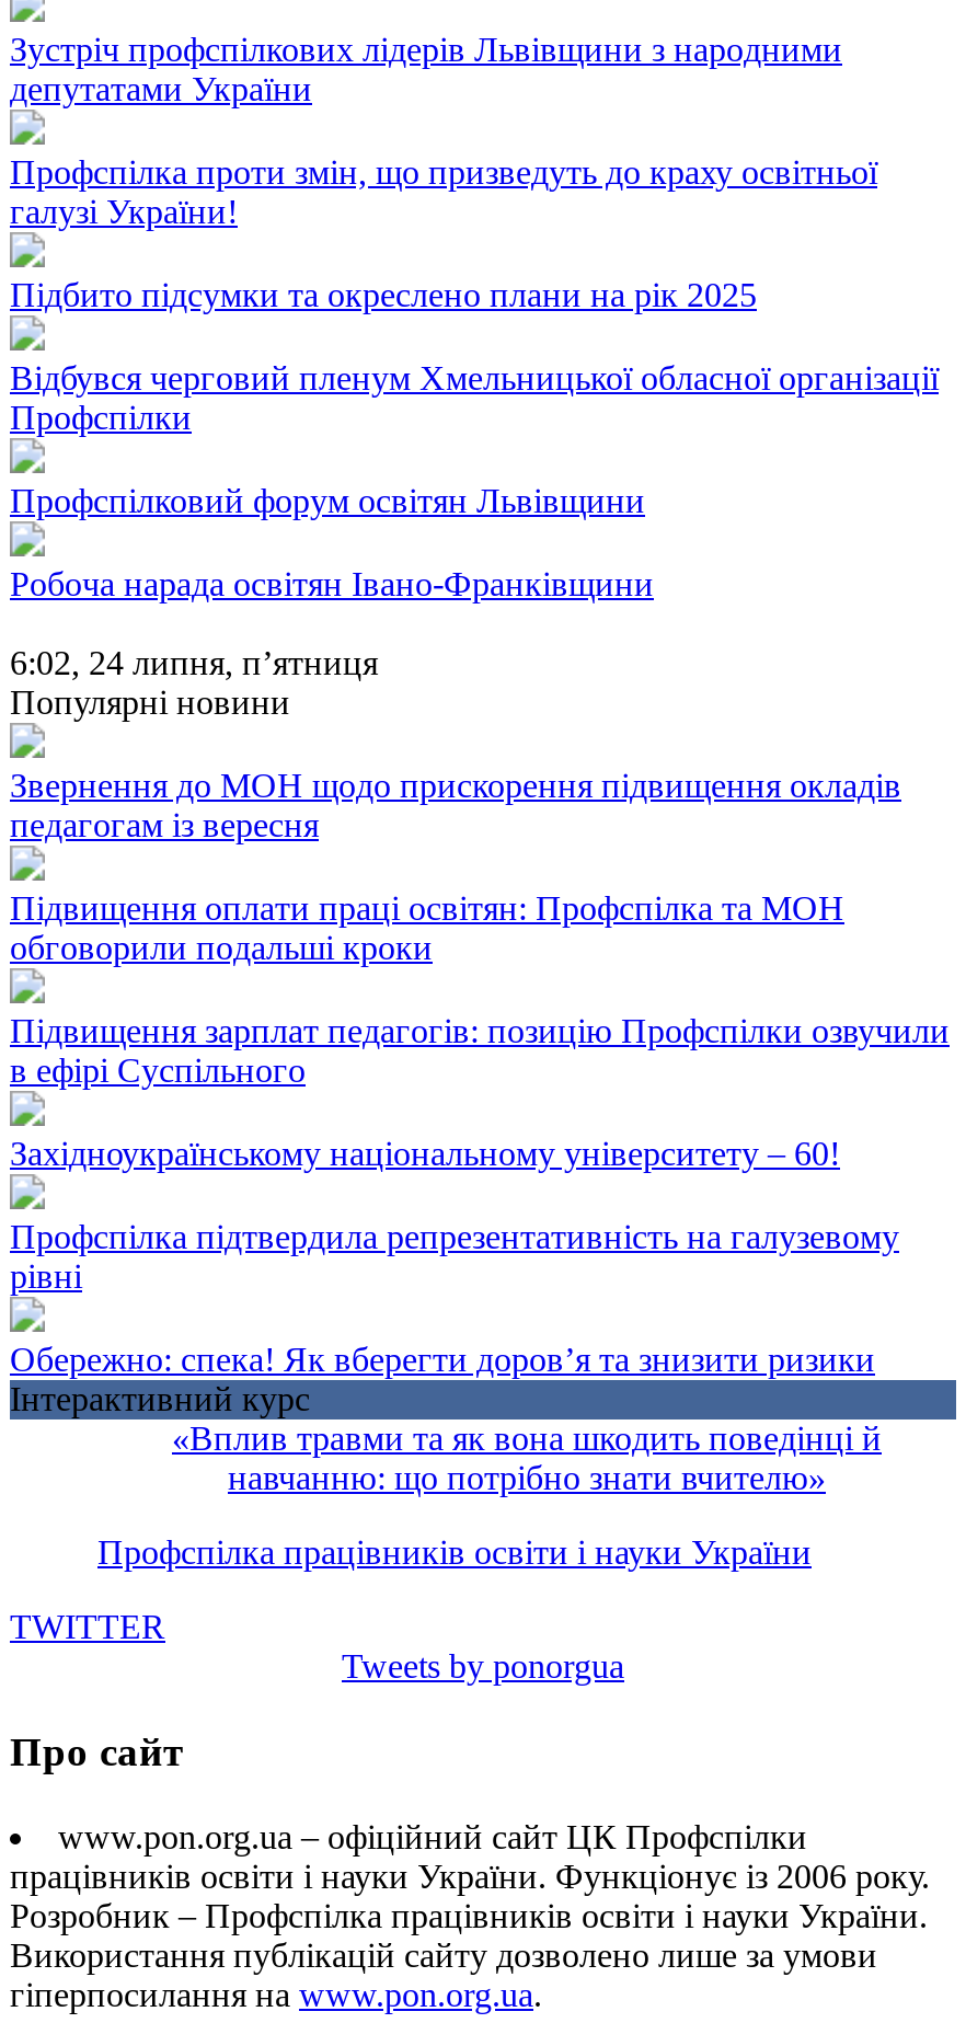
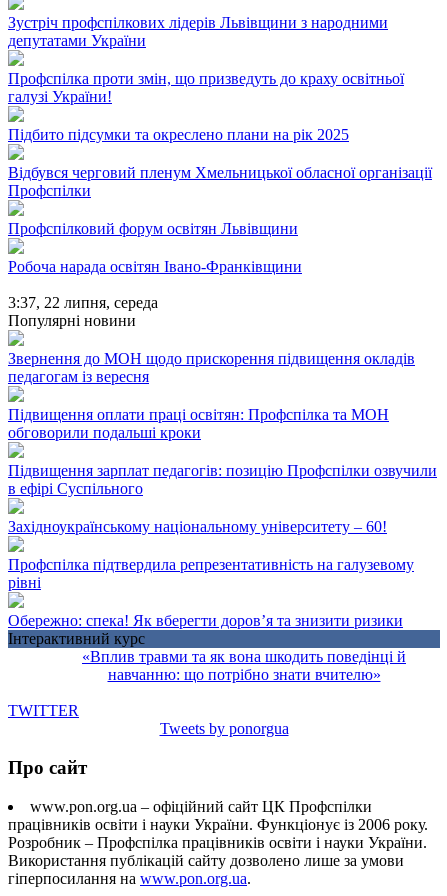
[10,645,378,682] 6:02, 24 липня, п’ятниця -> [8,294,158,311] 3:37, 22 липня, середа
[97,1534,812,1571] Профспілка працівників освіти і науки України -> none

